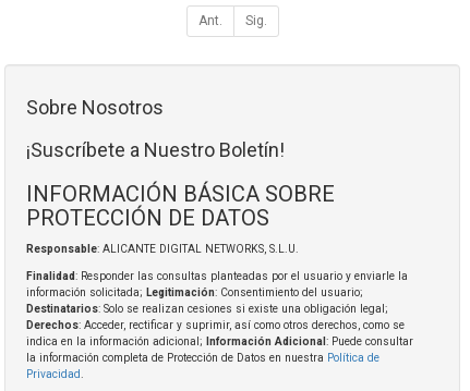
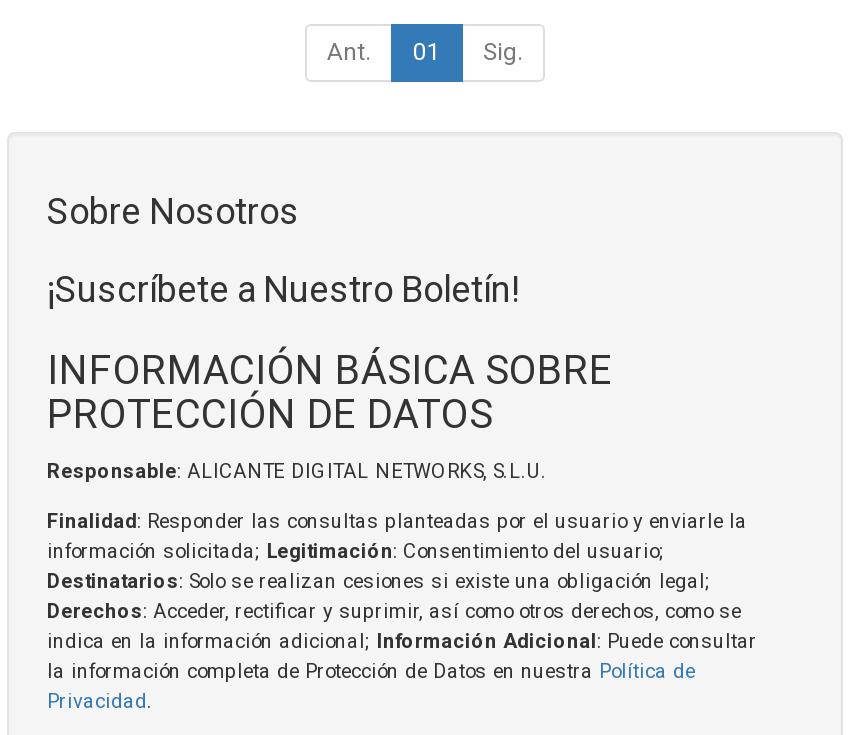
none -> [413,38,441,66] 01

